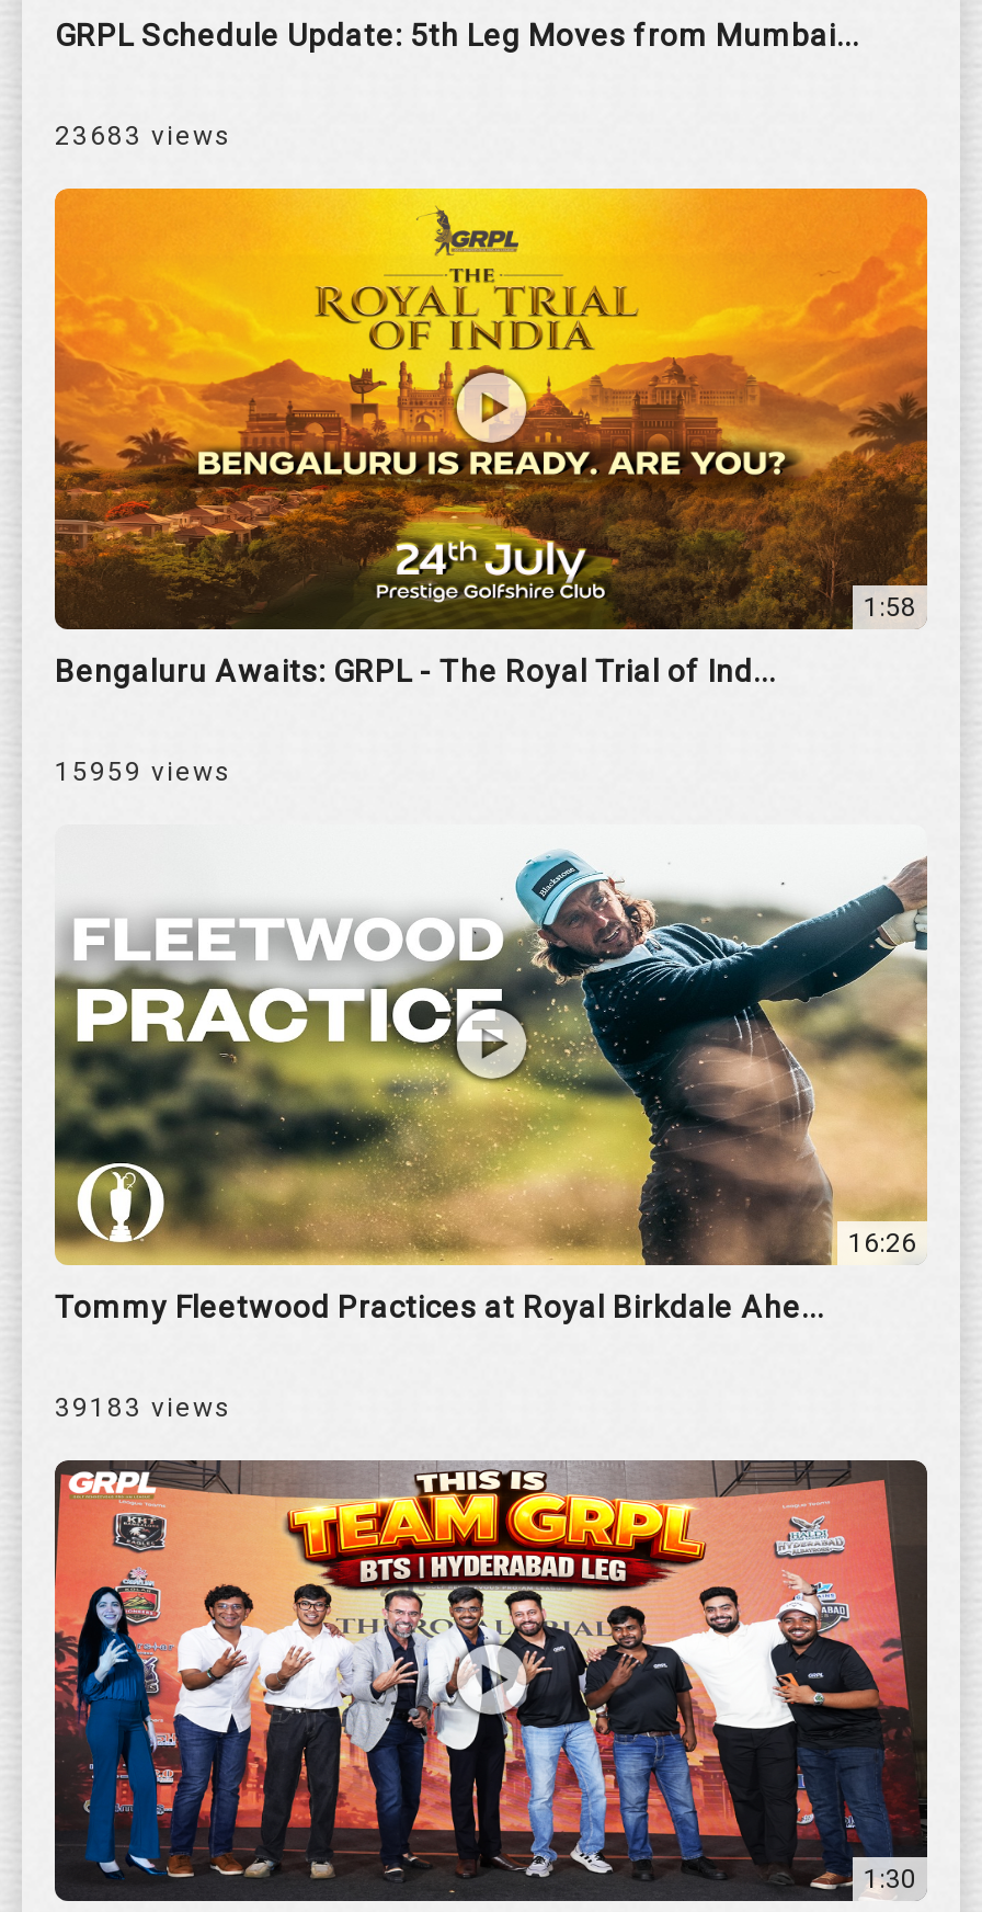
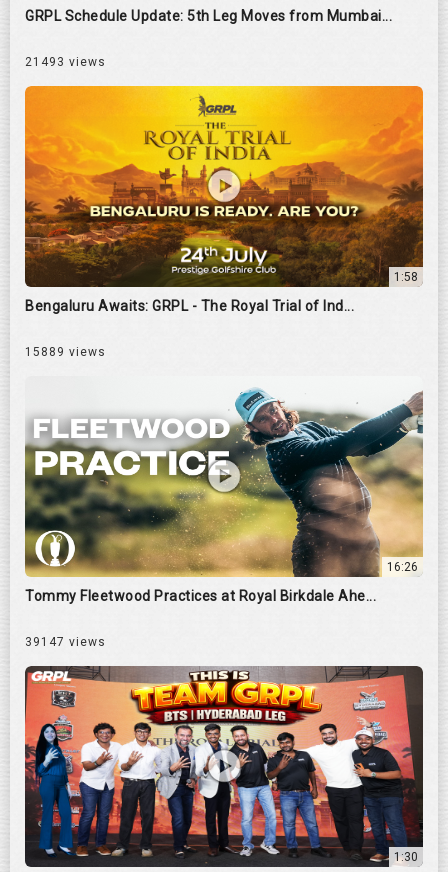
[55,119,232,150] 23683 views -> [25,54,106,68] 21493 views
[55,755,232,786] 15959 views -> [25,344,106,358] 15889 views
[55,1391,232,1422] 39183 views -> [25,634,106,648] 39147 views

